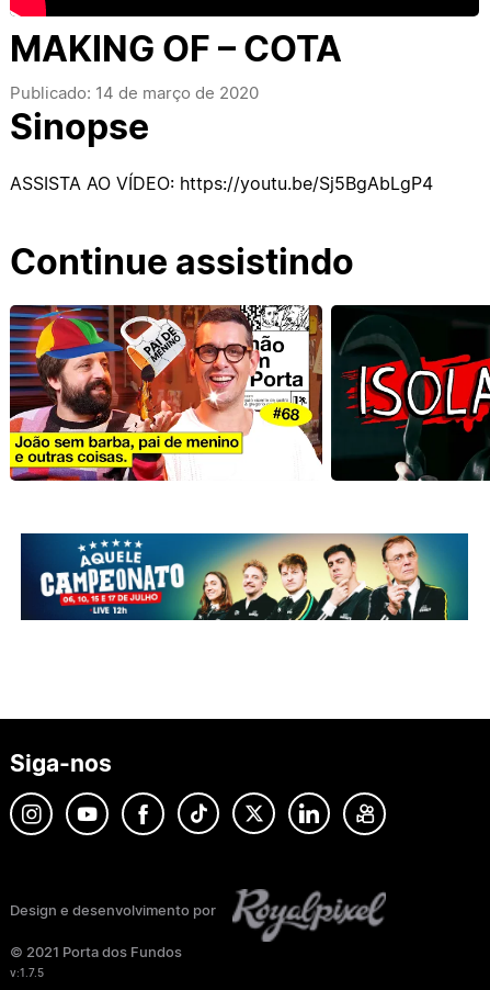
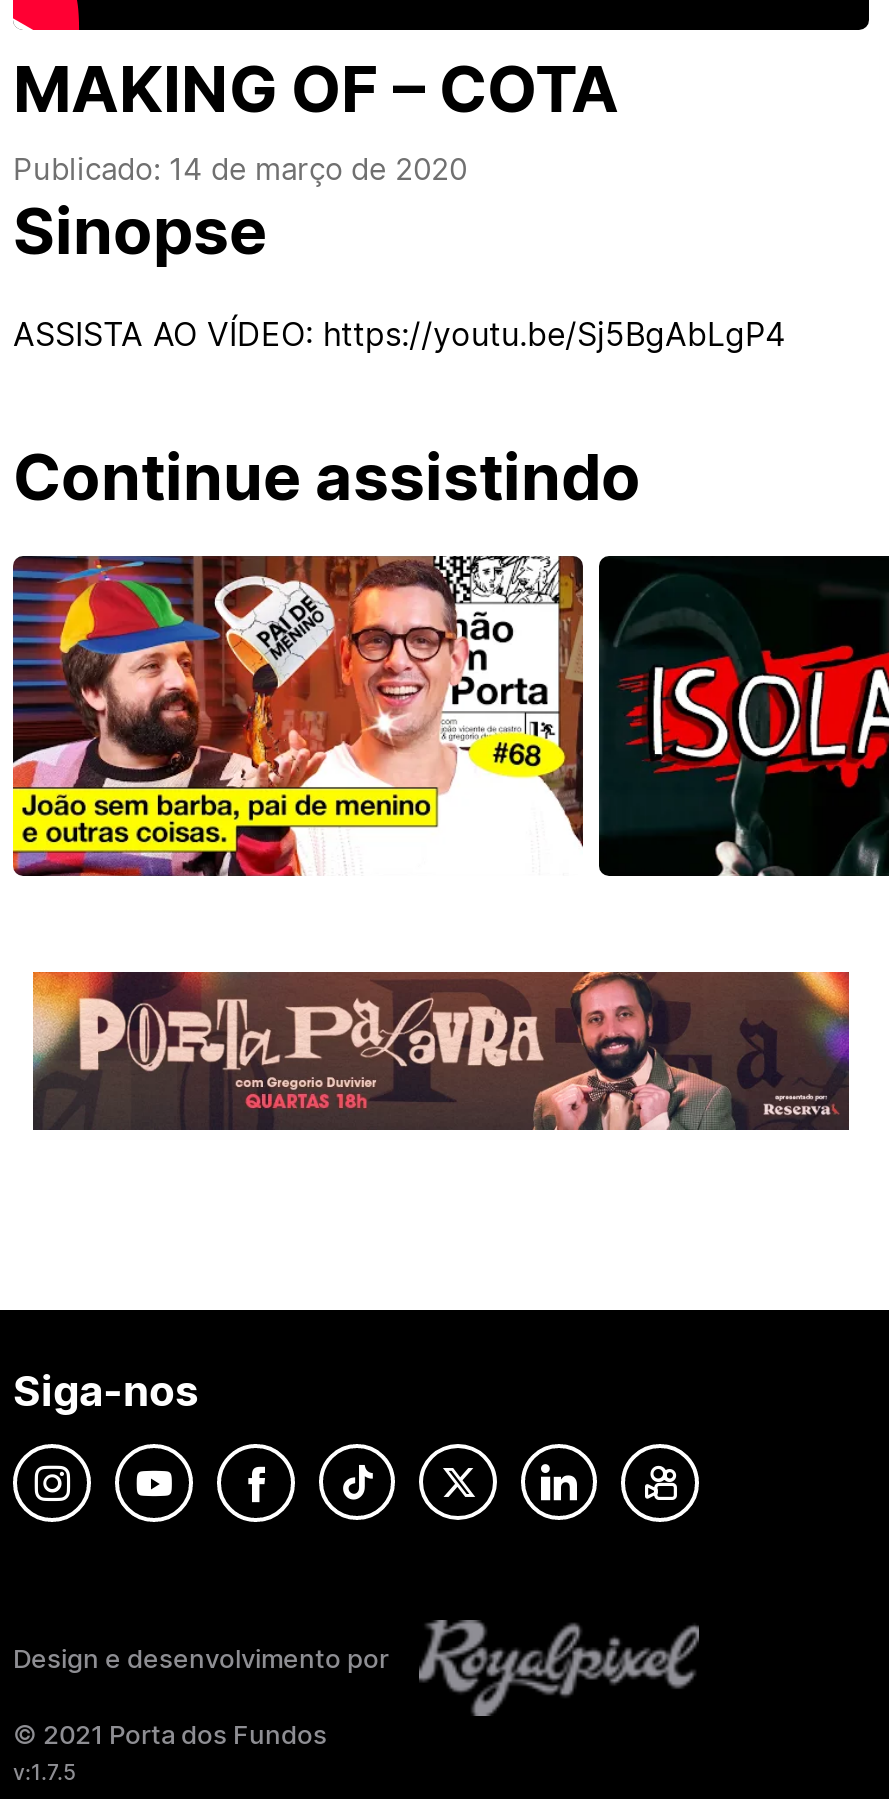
[20,532,469,621] [image] -> [31,970,851,1132] [image]

